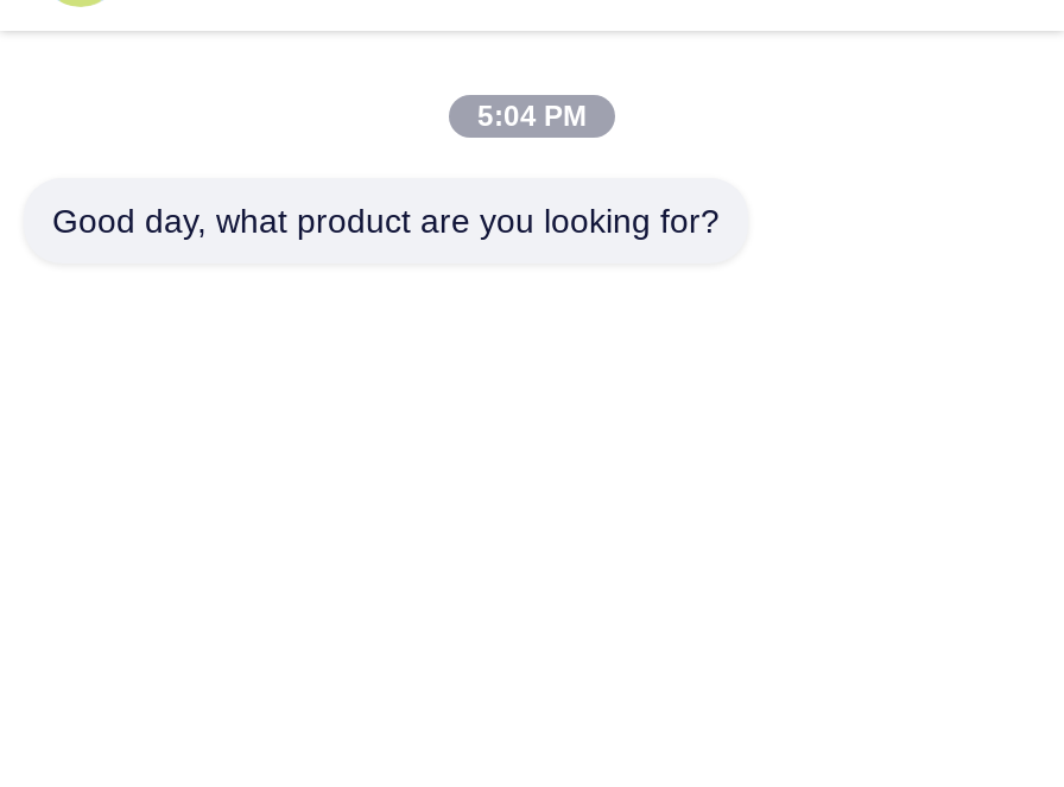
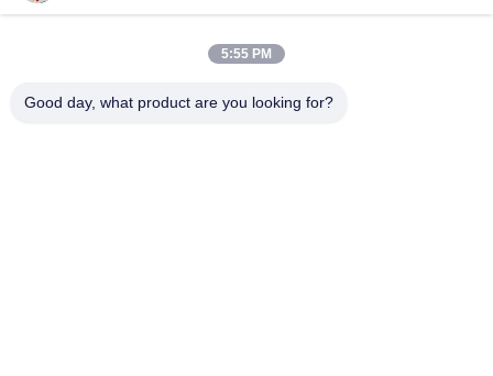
[477,100,587,133] 5:04 PM -> [221,46,272,62] 5:55 PM

